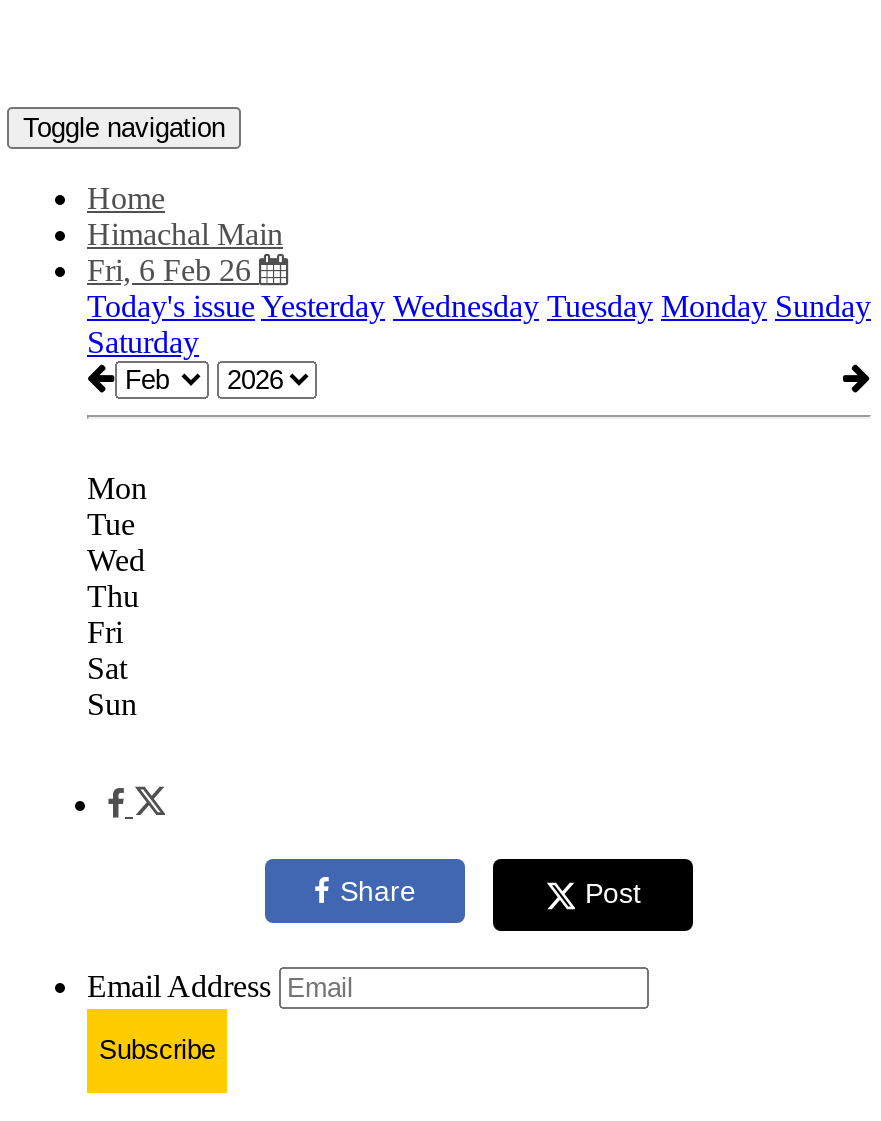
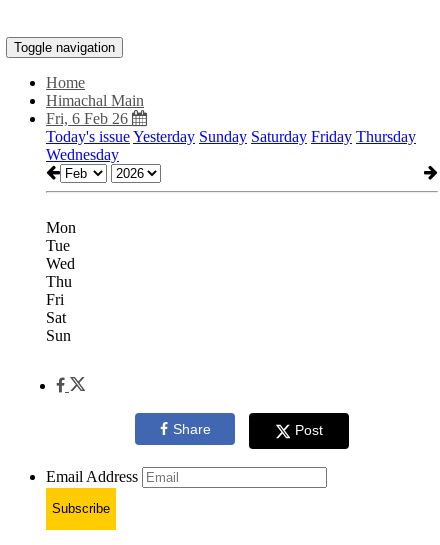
[87,289,871,359] Today's issue Yesterday Wednesday Tuesday Monday Sunday | Saturday -> [46,128,416,163] Today's issue Yesterday Sunday Saturday Friday Thursday | Wednesday

